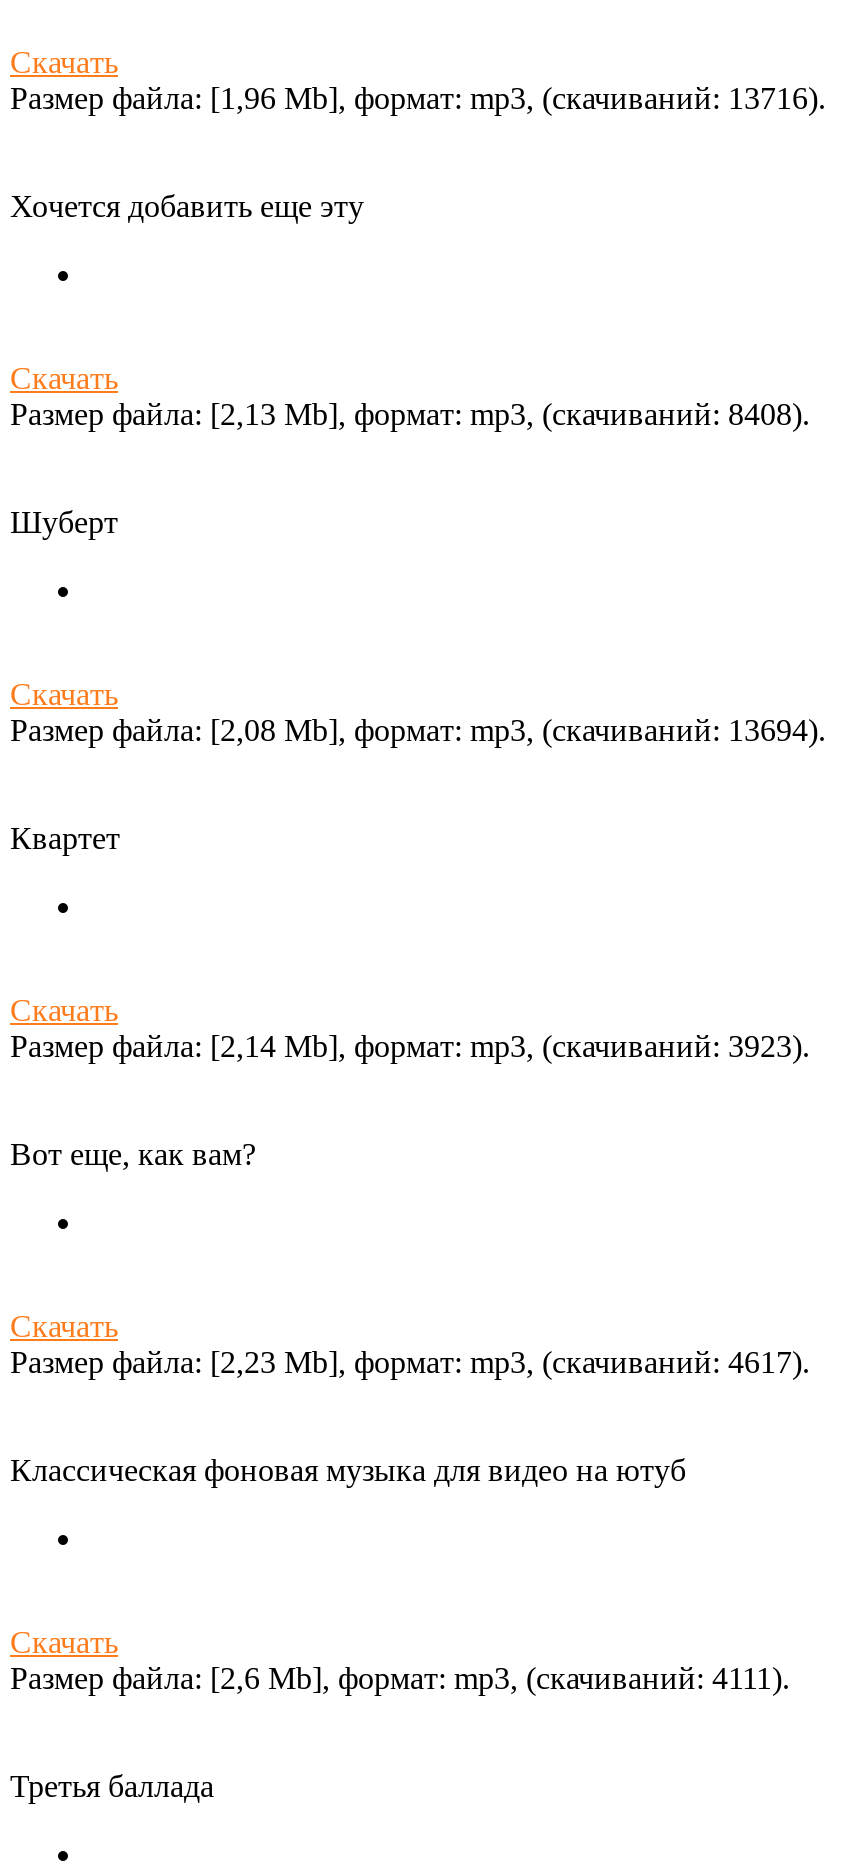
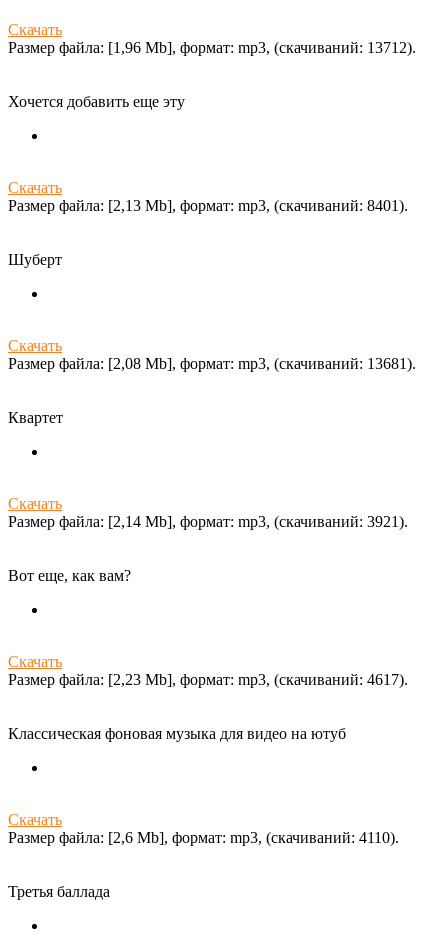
[10,81,826,115] Размер файла: [1,96 Mb], формат: mp3, (cкачиваний: 13716). -> [8,39,416,56] Размер файла: [1,96 Mb], формат: mp3, (cкачиваний: 13712).
[10,397,810,431] Размер файла: [2,13 Mb], формат: mp3, (cкачиваний: 8408). -> [8,197,408,214] Размер файла: [2,13 Mb], формат: mp3, (cкачиваний: 8401).
[10,713,826,747] Размер файла: [2,08 Mb], формат: mp3, (cкачиваний: 13694). -> [8,355,416,372] Размер файла: [2,08 Mb], формат: mp3, (cкачиваний: 13681).
[10,1029,810,1063] Размер файла: [2,14 Mb], формат: mp3, (cкачиваний: 3923). -> [8,513,408,530] Размер файла: [2,14 Mb], формат: mp3, (cкачиваний: 3921).
[10,1661,790,1695] Размер файла: [2,6 Mb], формат: mp3, (cкачиваний: 4111). -> [8,829,399,846] Размер файла: [2,6 Mb], формат: mp3, (cкачиваний: 4110).

